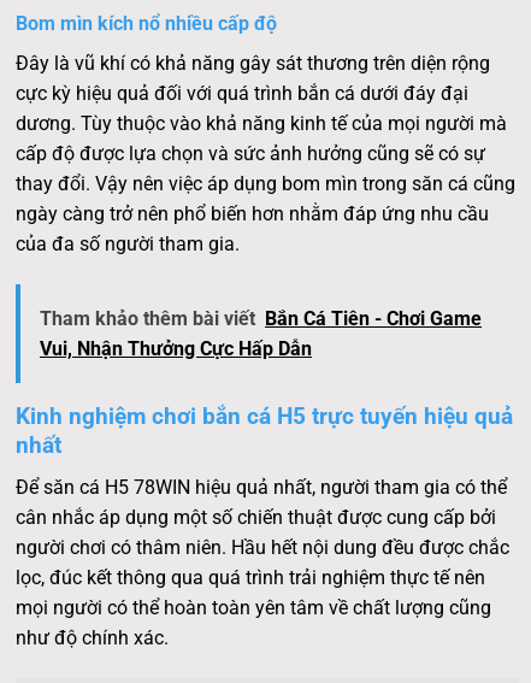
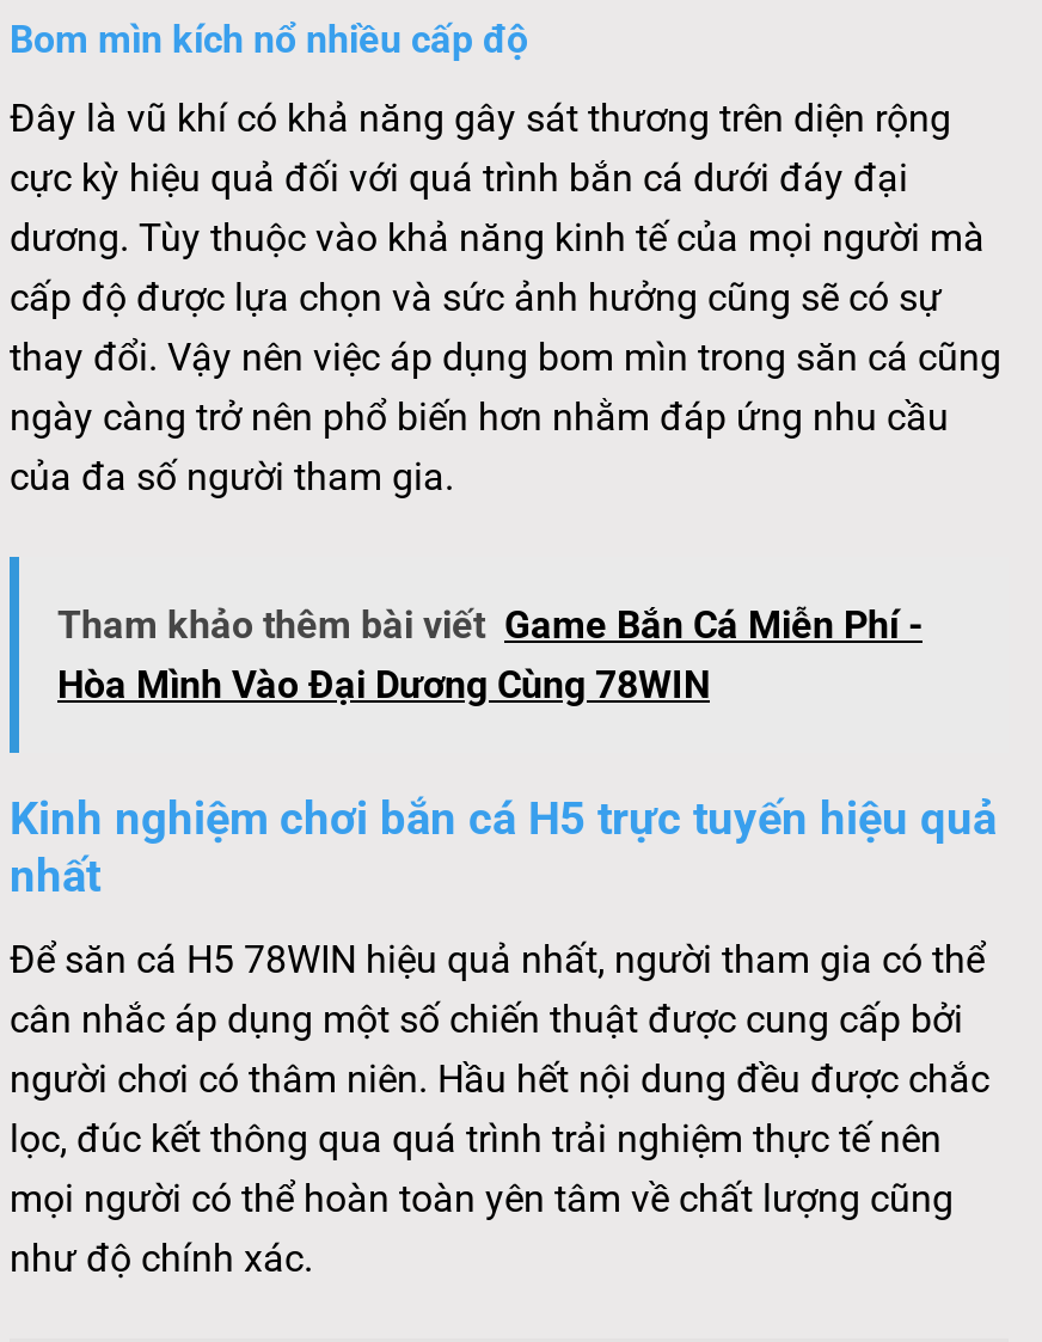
[40,307,482,360] Tham khảo thêm bài viết Bắn Cá Tiên - Chơi Game | Vui, Nhận Thưởng Cực Hấp Dẫn -> [57,603,923,708] Tham khảo thêm bài viết Game Bắn Cá Miễn Phí - | Hòa Mình Vào Đại Dương Cùng 78WIN

